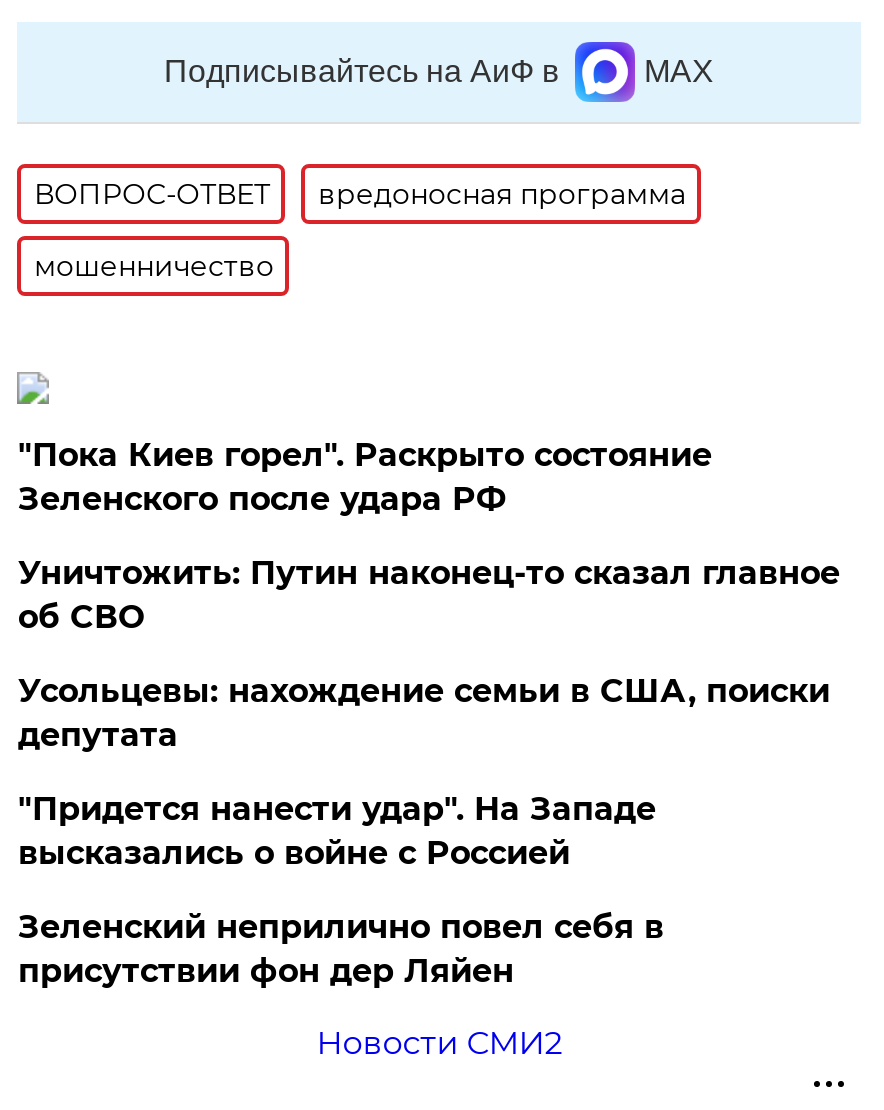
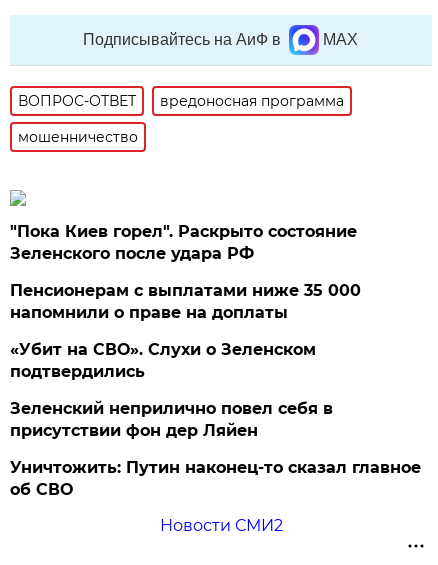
moved [18,554,840,636] -> [10,458,421,499]: Уничтожить: Путин наконец-то сказал главное | об СВО
[18,672,830,872] Усольцевы: нахождение семьи в США, поиски | депутата | "Придется нанести удар". На Западе | высказались о войне с Россией -> [10,281,361,381] Пенсионерам с выплатами ниже 35 000 | напомнили о праве на доплаты | «Убит на СВО». Слухи о Зеленском | подтвердились
moved [18,908,664,990] -> [10,399,333,440]: Зеленский неприлично повел cебя в | присутствии фон дер Ляйен

